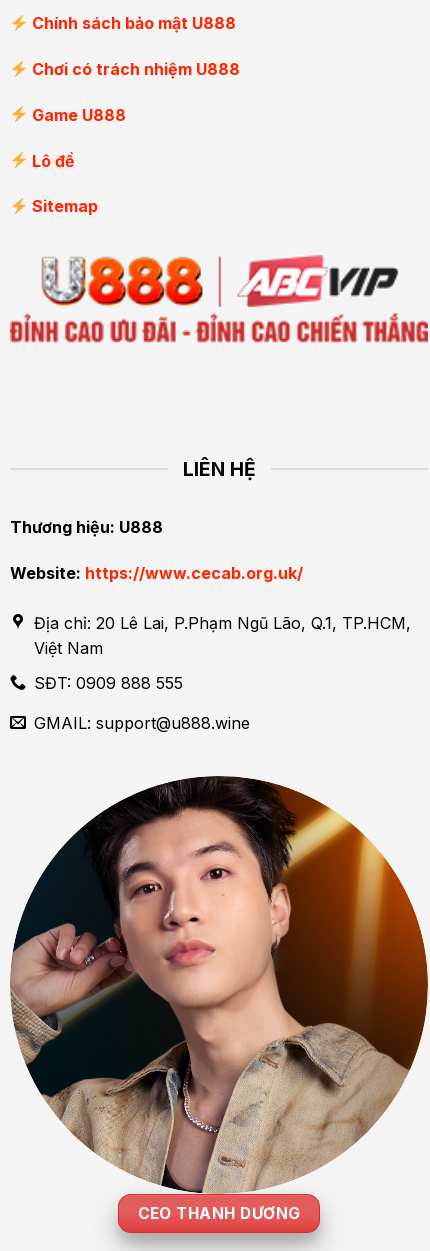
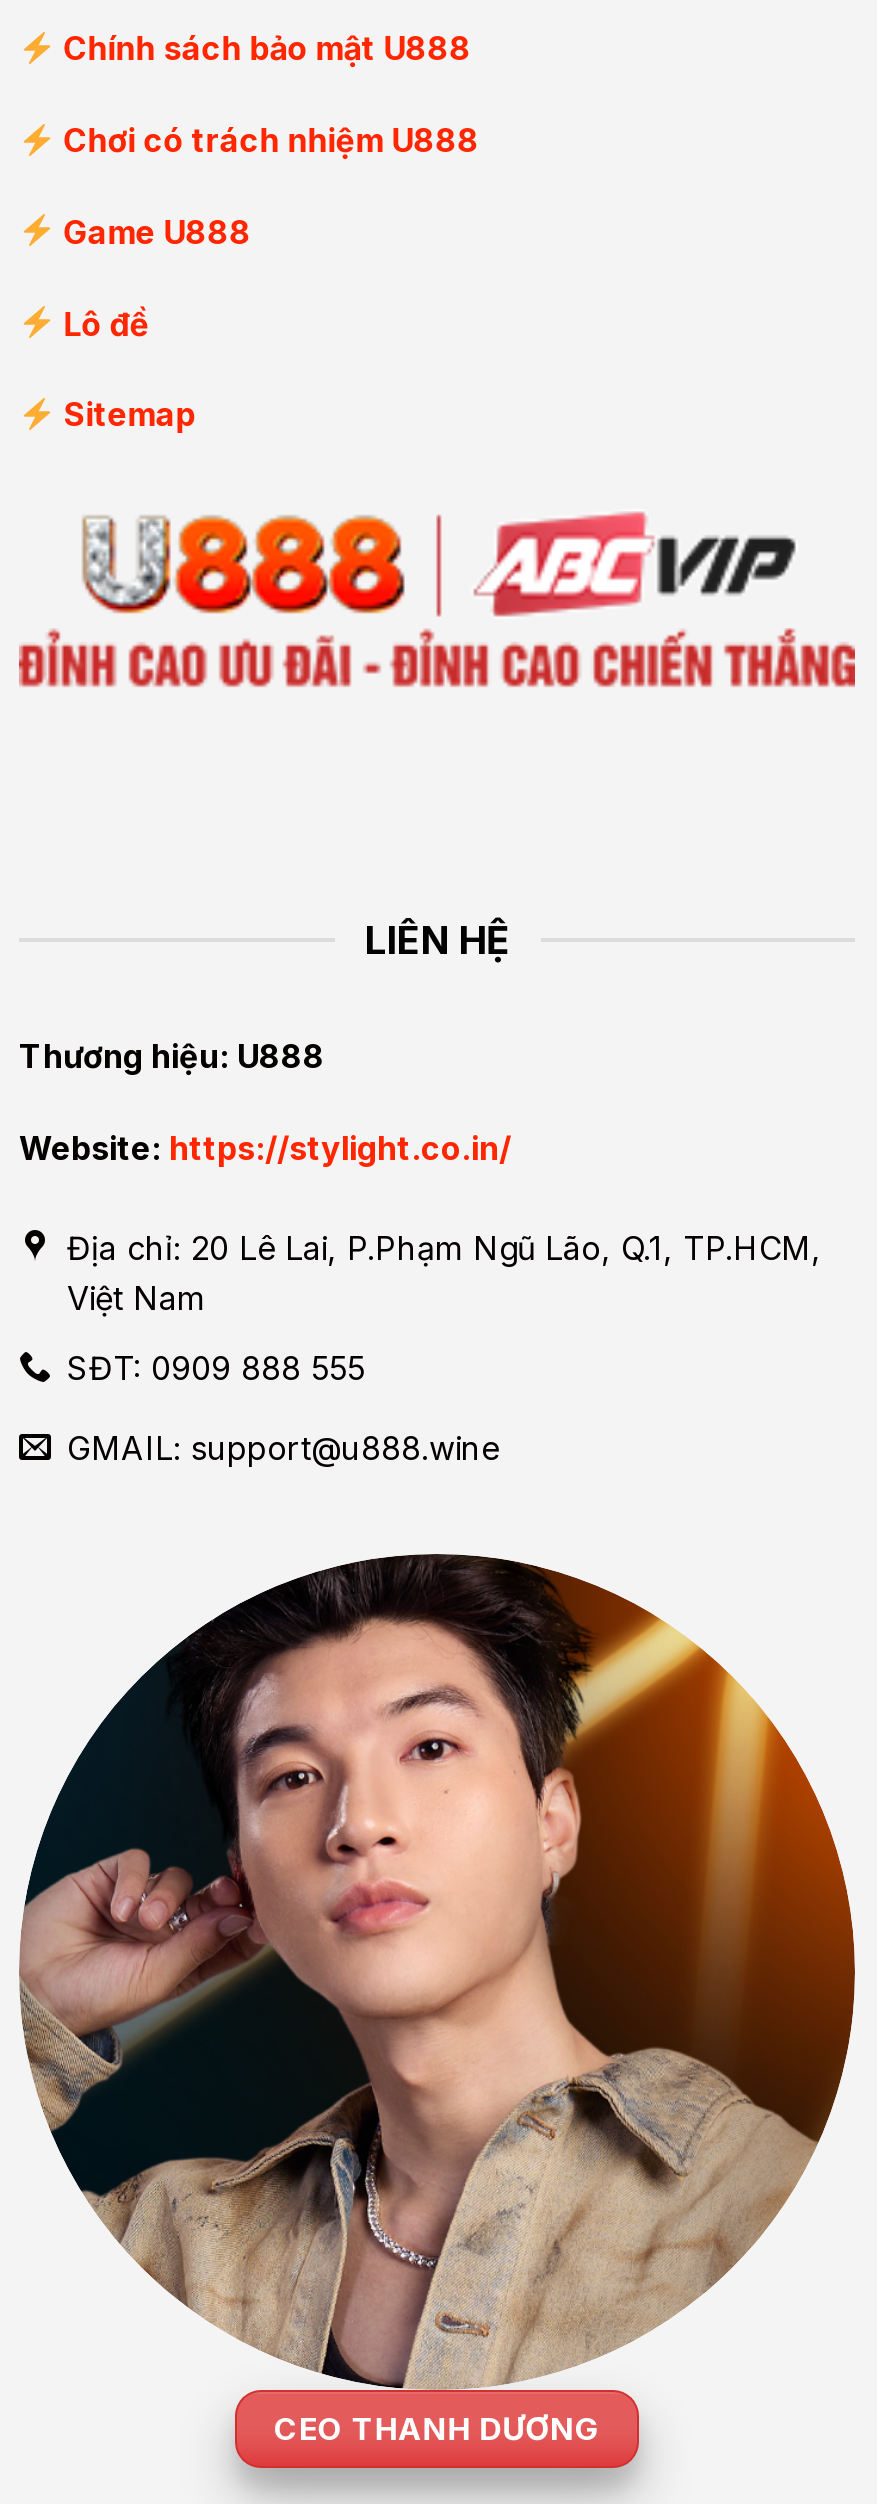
[10,563,303,583] Website: https://www.cecab.org.uk/ -> [19,1127,511,1167] Website: https://stylight.co.in/

